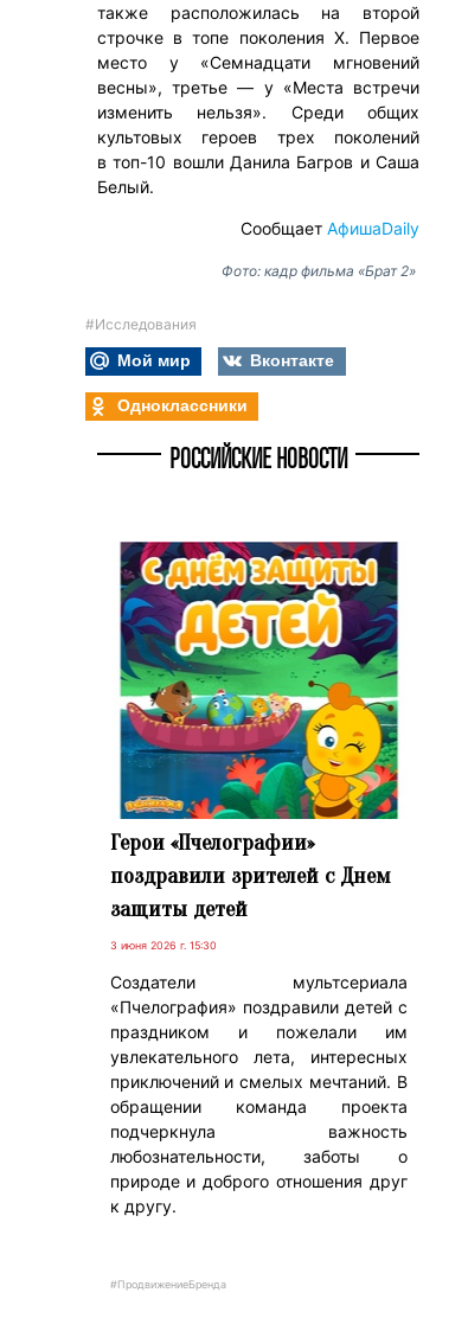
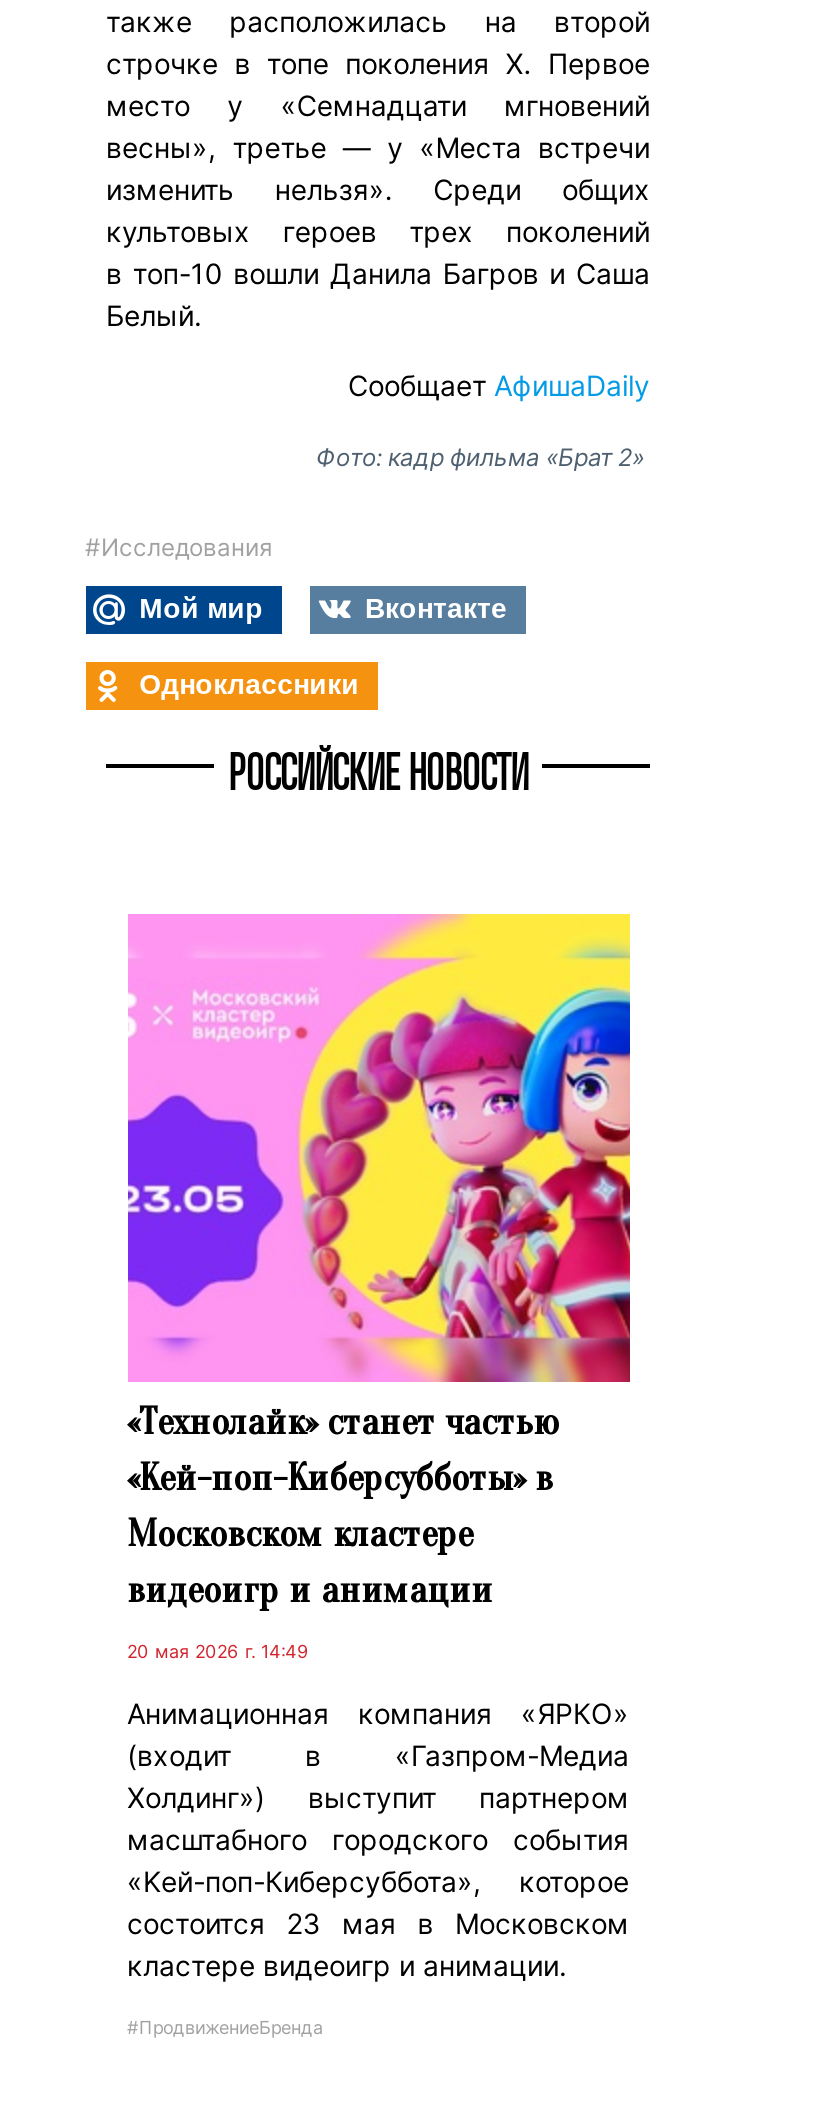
[110,540,408,922] [image] | Герои «Пчелографии» | поздравили зрителей с Днем | защиты детей -> [126,912,632,1611] [image] | «Технолайк» станет частью | «Kей-поп-Киберсубботы» в | Московском кластере | видеоигр и анимации
[110,938,216,951] 3 июня 2026 г. 15:30 -> [127,1639,309,1661] 20 мая 2026 г. 14:49
[110,971,407,1216] Создатели мультсериала | «Пчелография» поздравили детей с | праздником и пожелали им | увлекательного лета, интересных | приключений и смелых мечтаний. В | обращении команда проекта | подчеркнула важность | любознательности, заботы о | природе и доброго отношения друг | к другу. -> [127,1695,629,1981] Анимационная компания «ЯРКО» | (входит в «Газпром-Медиа | Холдинг») выступит партнером | масштабного городского события | «Kей-поп-Киберсуббота», которое | состоится 23 мая в Московском | кластере видеоигр и анимации.

